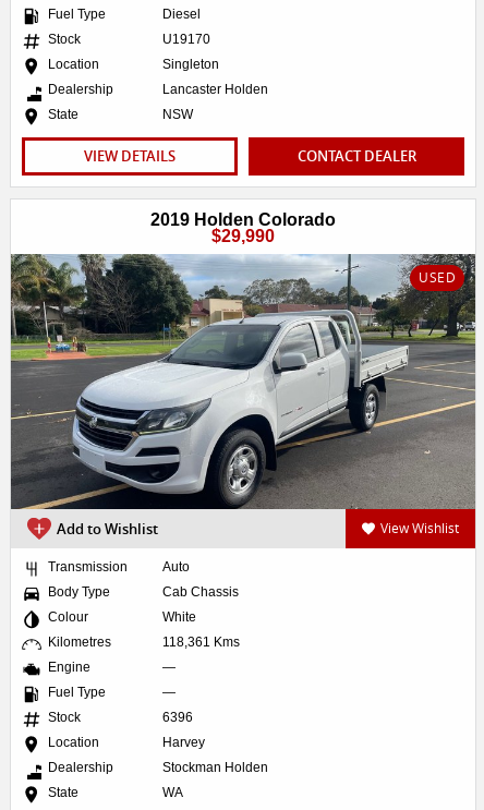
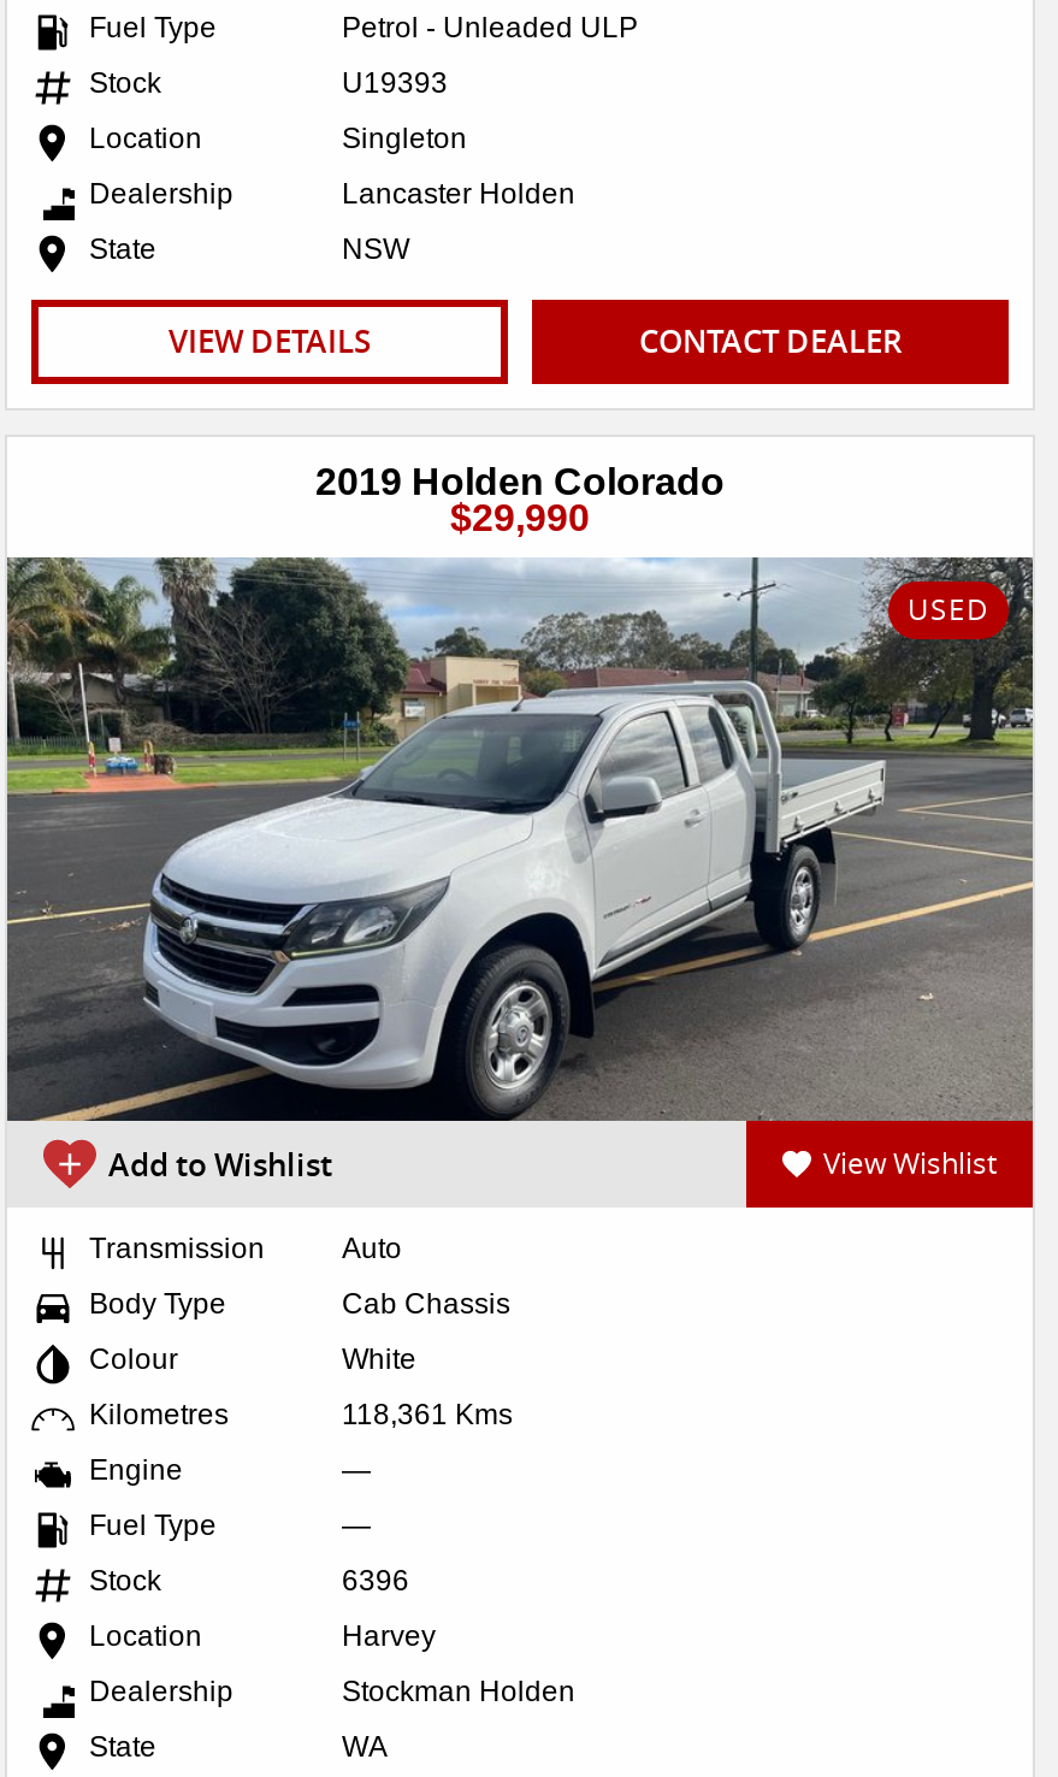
[162,6,201,21] Diesel -> [342,11,638,45] Petrol - Unleaded ULP
[162,31,210,46] U19170 -> [342,66,448,100] U19393

